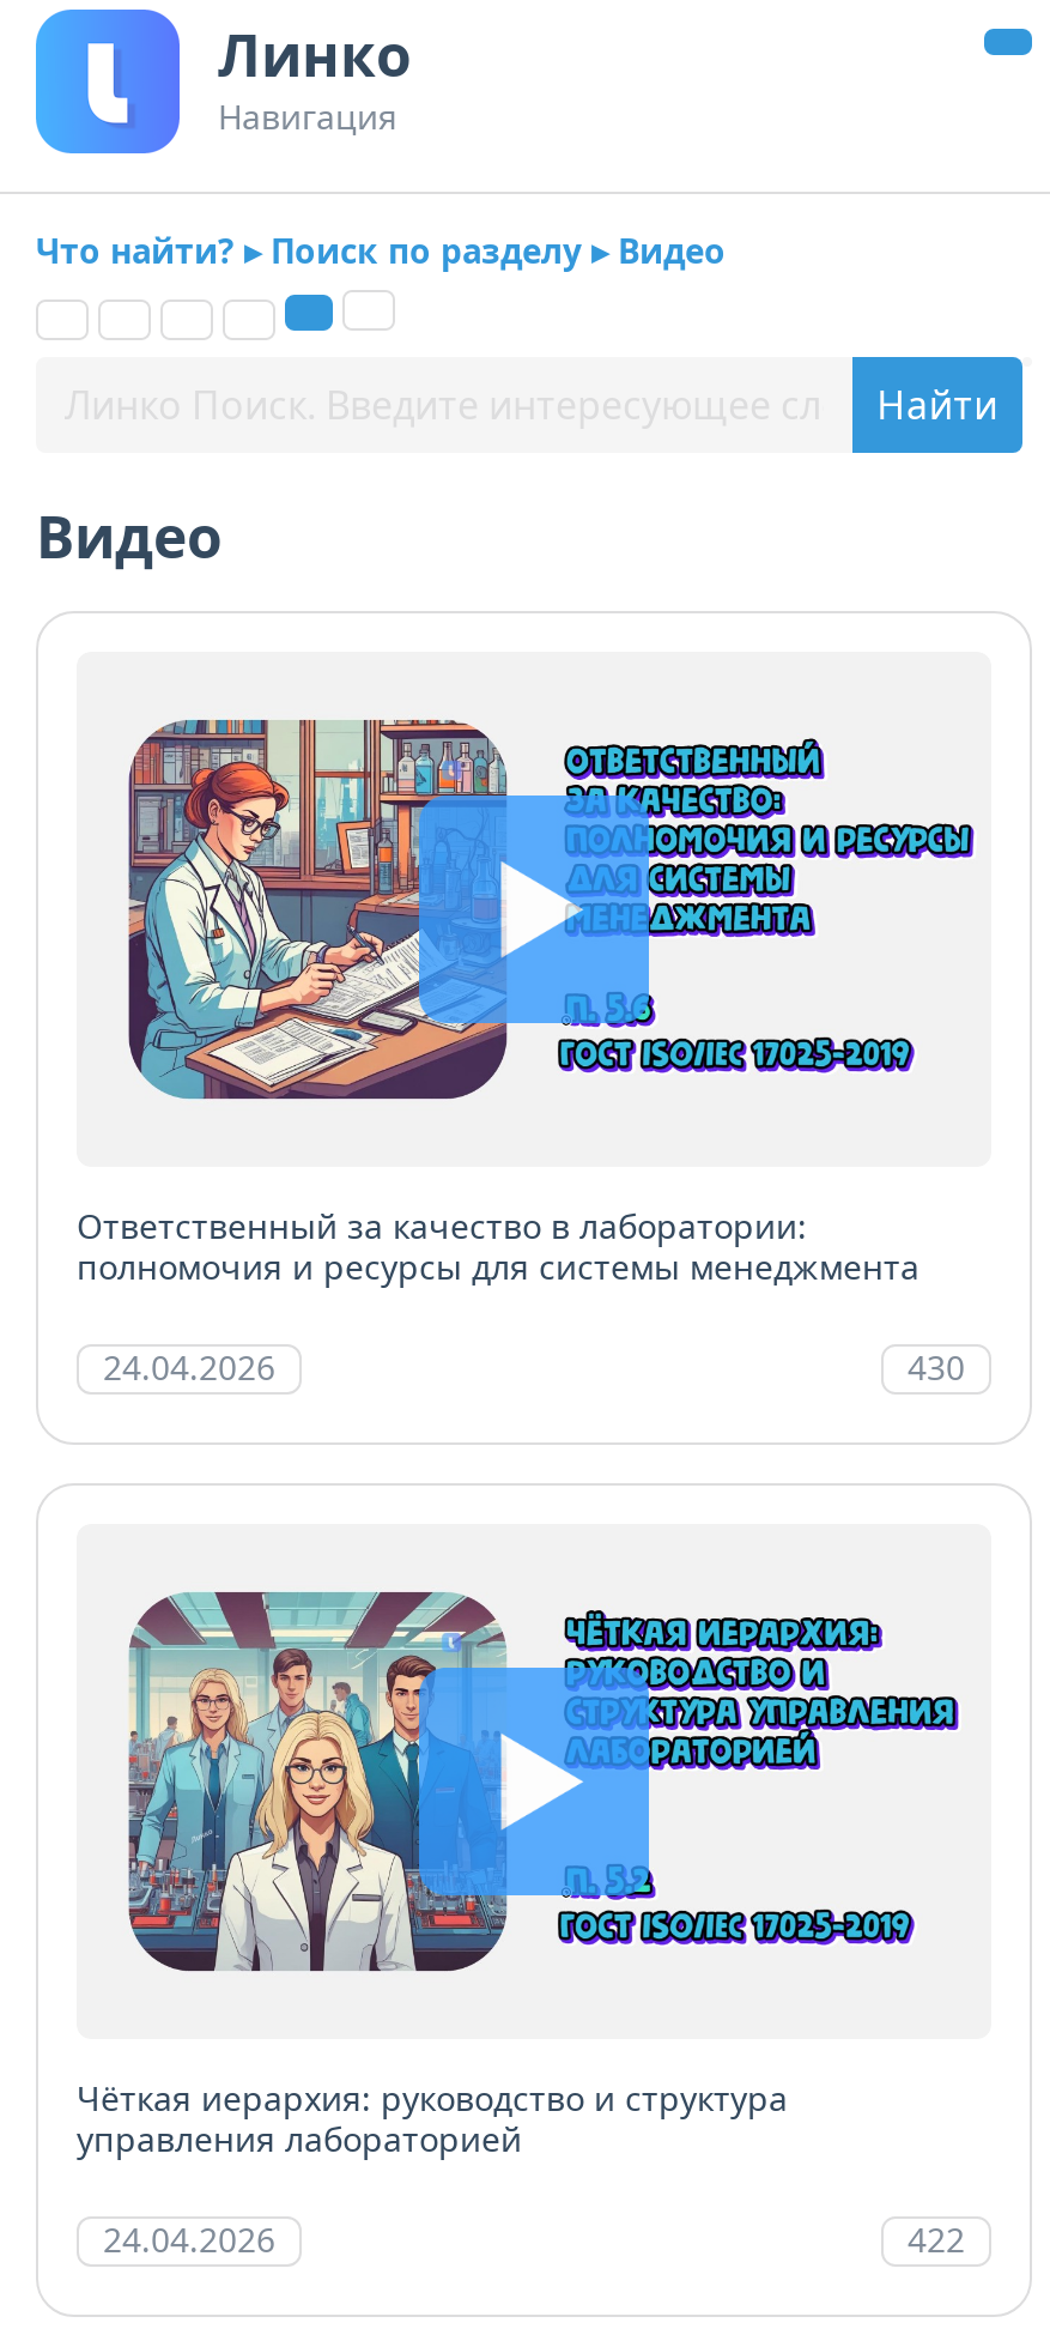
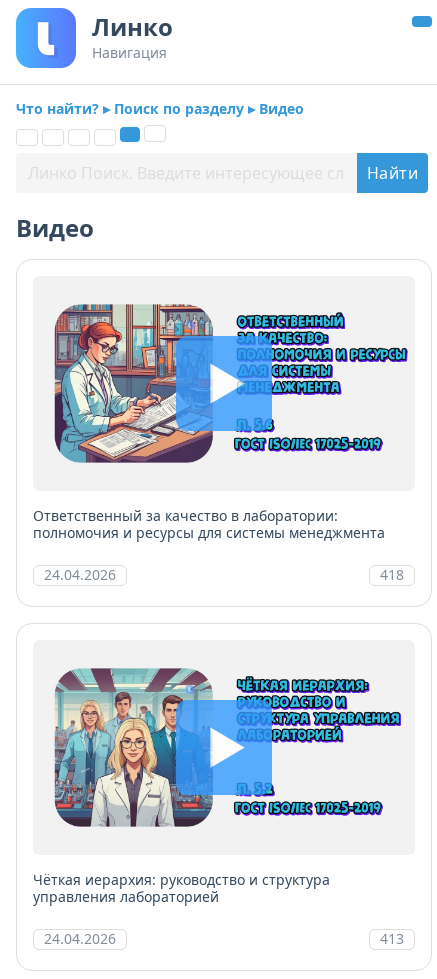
[908,1344,965,1390] 430 -> [380,565,404,584] 418
[908,2216,965,2261] 422 -> [380,929,404,948] 413

